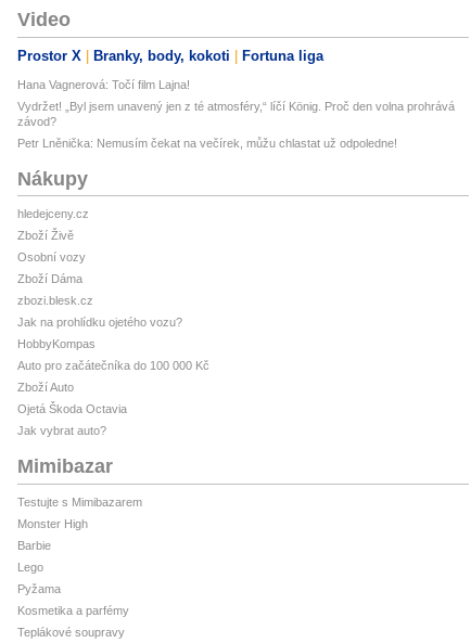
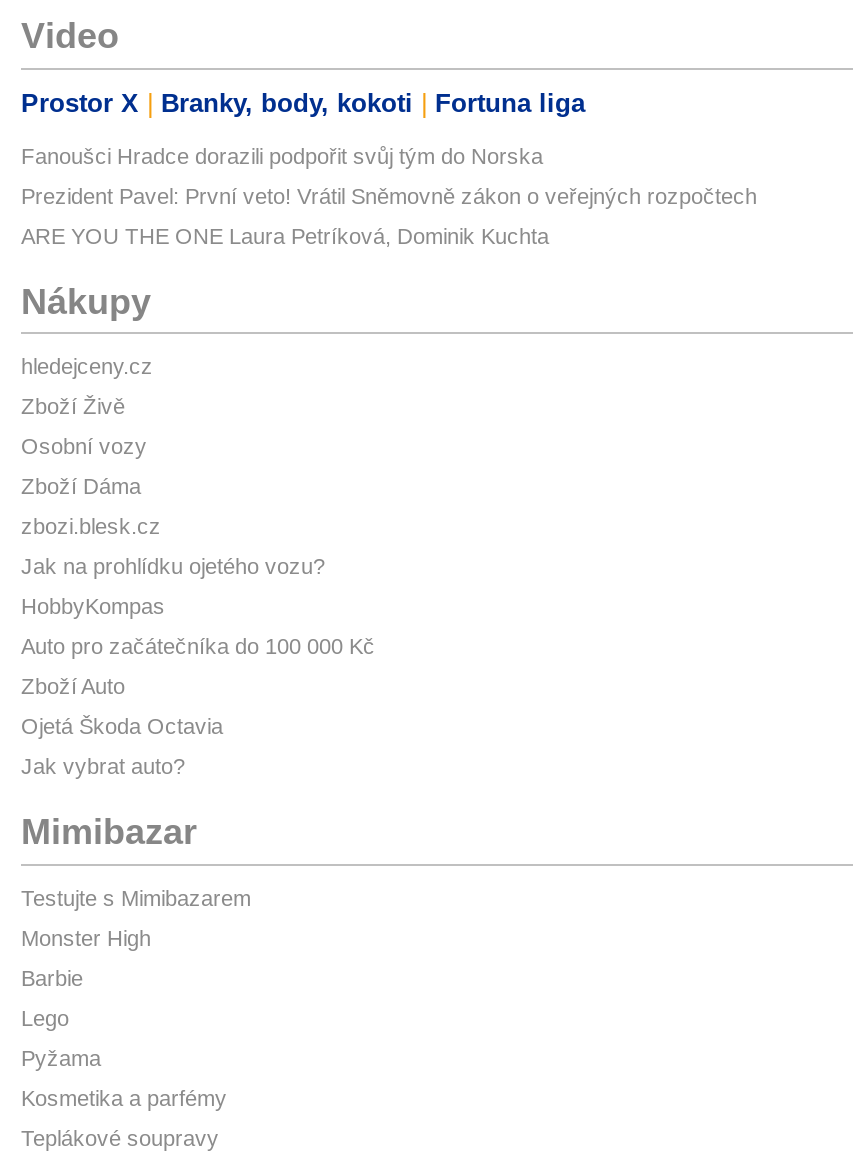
[17,78,190,91] Hana Vagnerová: Točí film Lajna! -> [21,144,543,168] Fanoušci Hradce dorazili podpořit svůj tým do Norska
[17,100,455,128] Vydržet! „Byl jsem unavený jen z té atmosféry,“ líčí König. Proč den volna prohrává | závod? -> [21,184,757,208] Prezident Pavel: První veto! Vrátil Sněmovně zákon o veřejných rozpočtech
[17,137,397,150] Petr Lněnička: Nemusím čekat na večírek, můžu chlastat už odpoledne! -> [21,224,549,248] ARE YOU THE ONE Laura Petríková, Dominik Kuchta

